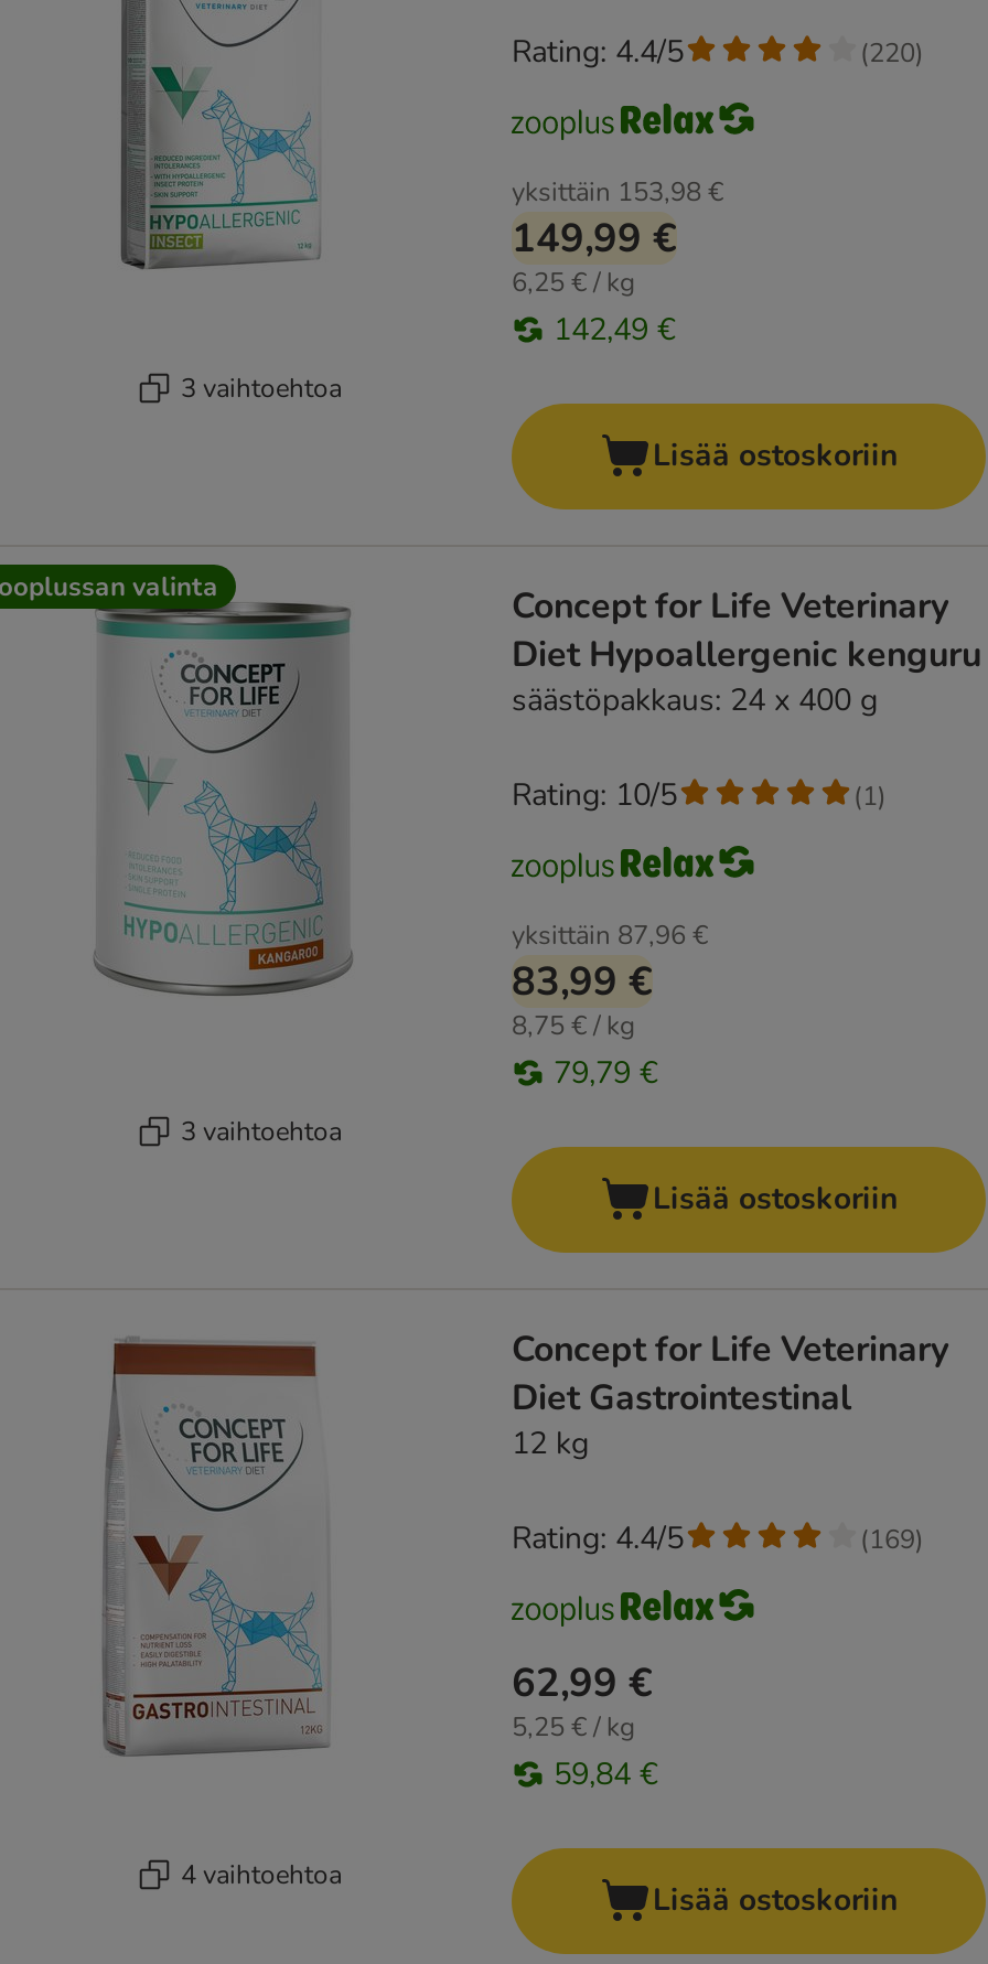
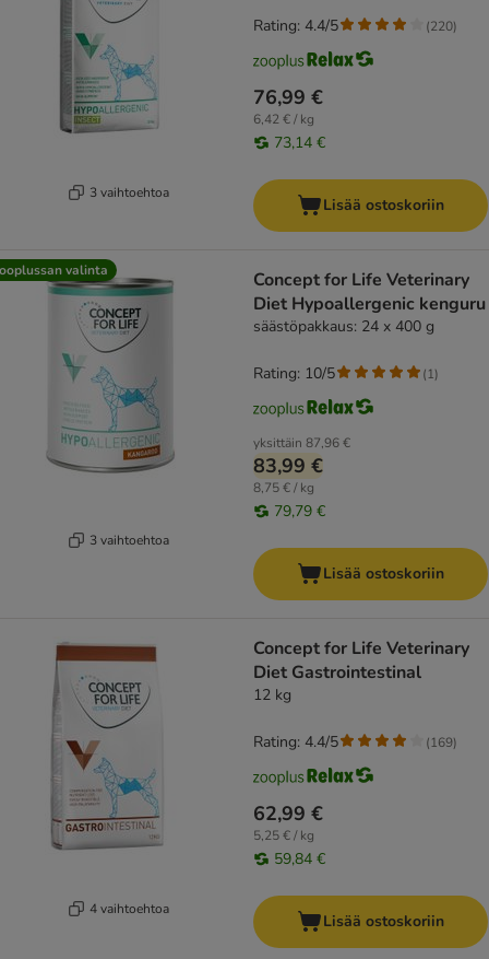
[512,174,723,351] yksittäin 153,98 € | 149,99 € | 6,25 € / kg | 142,49 € -> [253,84,325,153] 76,99 € | 6,42 € / kg | 73,14 €

